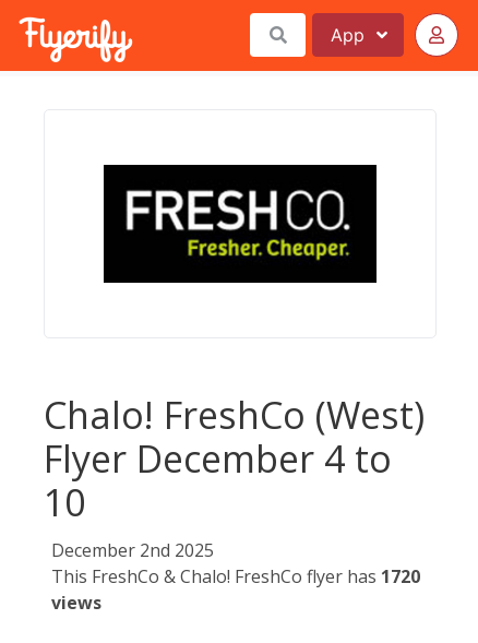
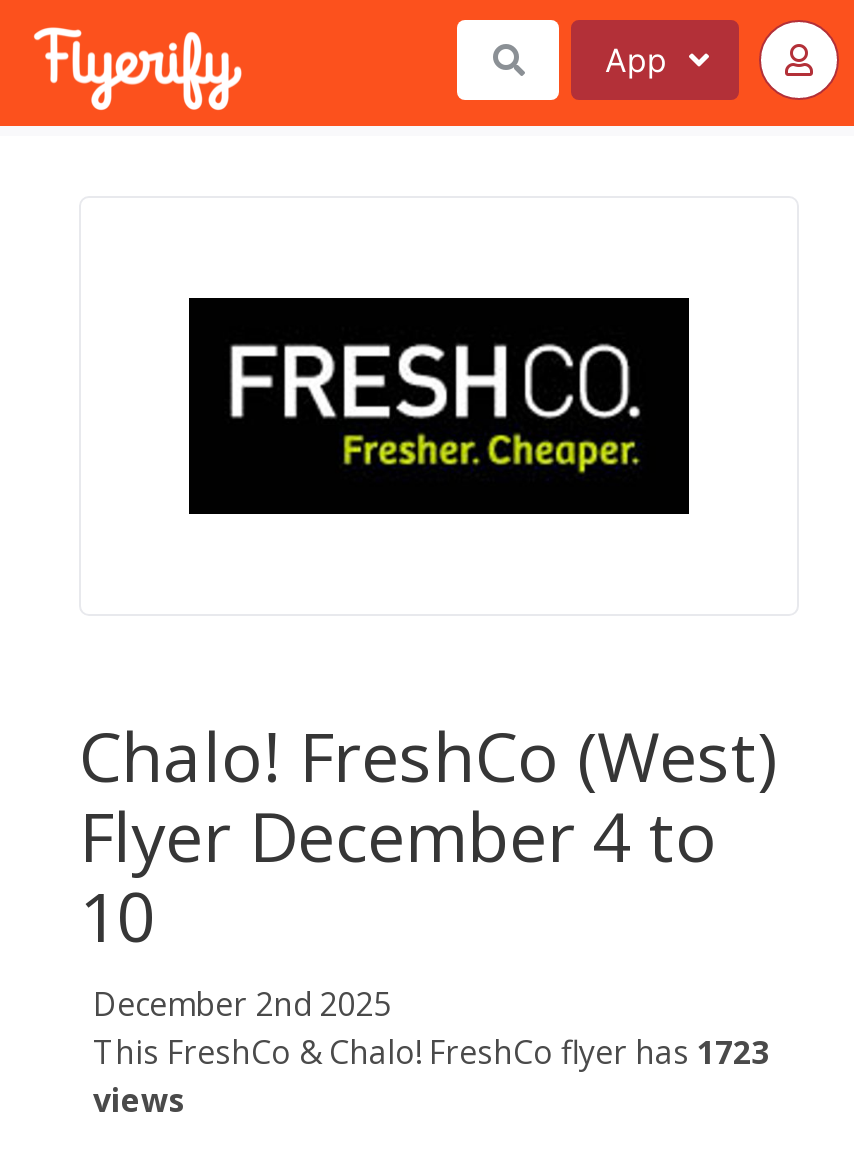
[51,565,420,589] This FreshCo & Chalo! FreshCo flyer has 1720 -> [93,1031,769,1075] This FreshCo & Chalo! FreshCo flyer has 1723

